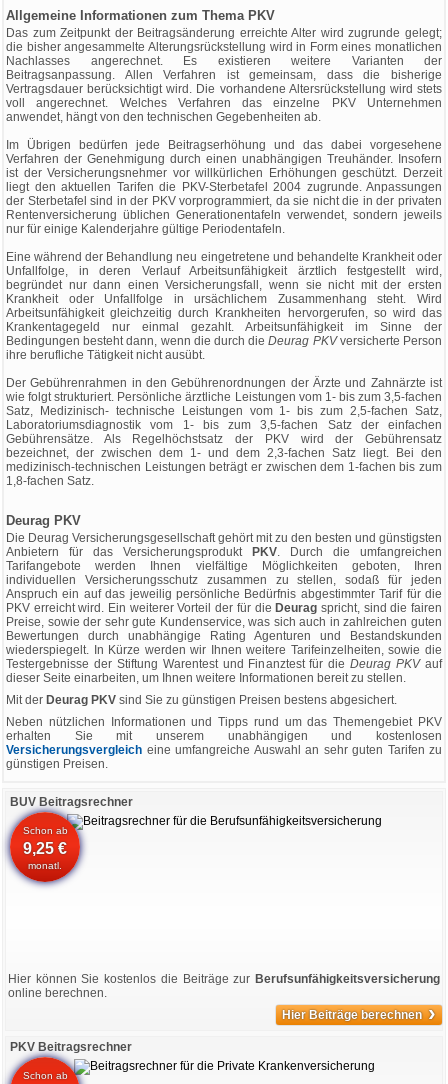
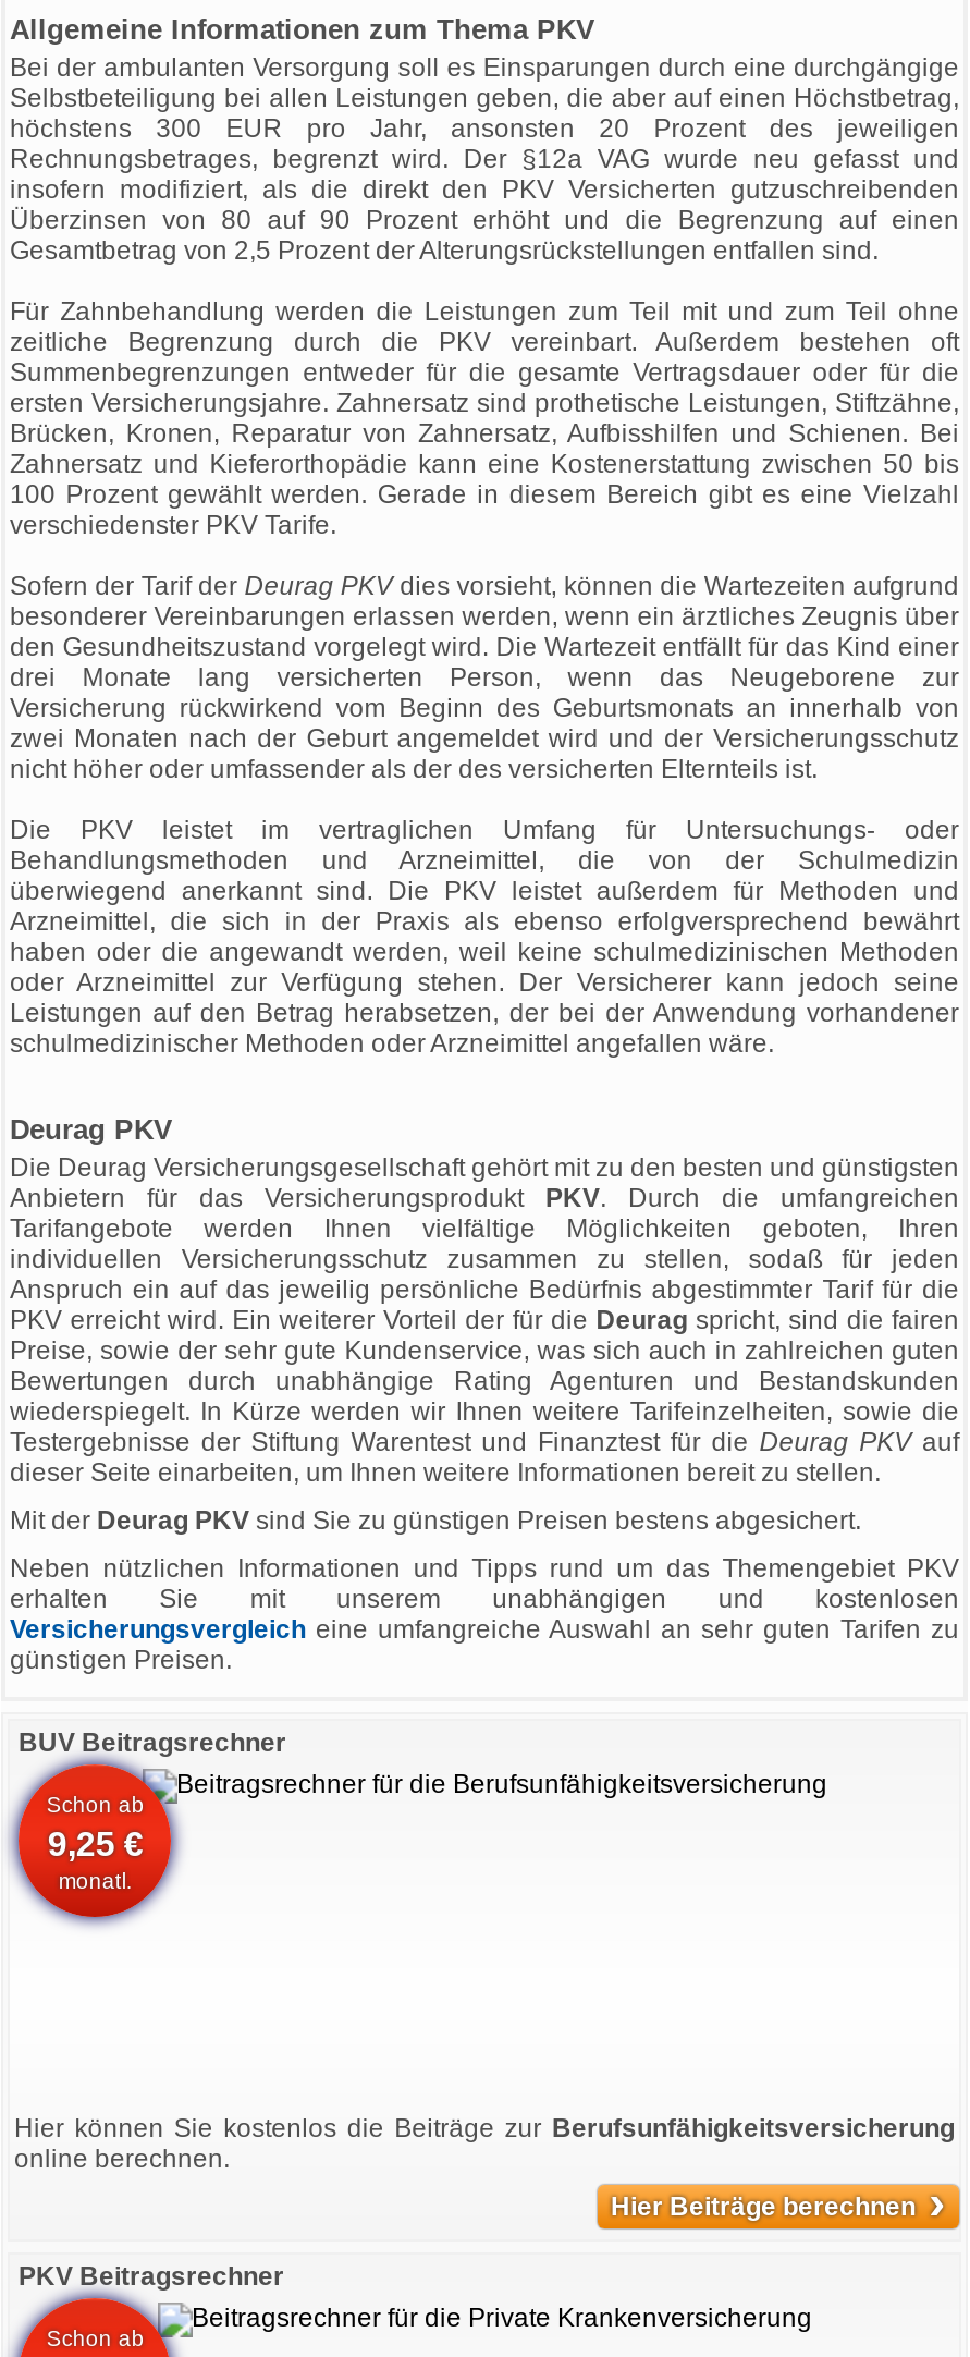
[6,26,442,124] Das zum Zeitpunkt der Beitragsänderung erreichte Alter wird zugrunde gelegt; | die bisher angesammelte Alterungsrückstellung wird in Form eines monatlichen | Nachlasses angerechnet. Es existieren weitere Varianten der | Beitragsanpassung. Allen Verfahren ist gemeinsam, dass die bisherige | Vertragsdauer berücksichtigt wird. Die vorhandene Altersrückstellung wird stets | voll angerechnet. Welches Verfahren das einzelne PKV Unternehmen | anwendet, hängt von den technischen Gegebenheiten ab. -> [10,52,959,266] Bei der ambulanten Versorgung soll es Einsparungen durch eine durchgängige | Selbstbeteiligung bei allen Leistungen geben, die aber auf einen Höchstbetrag, | höchstens 300 EUR pro Jahr, ansonsten 20 Prozent des jeweiligen | Rechnungsbetrages, begrenzt wird. Der §12a VAG wurde neu gefasst und | insofern modifiziert, als die direkt den PKV Versicherten gutzuschreibenden | Überzinsen von 80 auf 90 Prozent erhöht und die Begrenzung auf einen | Gesamtbetrag von 2,5 Prozent der Alterungsrückstellungen entfallen sind.
[6,138,442,236] Im Übrigen bedürfen jede Beitragserhöhung und das dabei vorgesehene | Verfahren der Genehmigung durch einen unabhängigen Treuhänder. Insofern | ist der Versicherungsnehmer vor willkürlichen Erhöhungen geschützt. Derzeit | liegt den aktuellen Tarifen die PKV-Sterbetafel 2004 zugrunde. Anpassungen | der Sterbetafel sind in der PKV vorprogrammiert, da sie nicht die in der privaten | Rentenversicherung üblichen Generationentafeln verwendet, sondern jeweils | nur für einige Kalenderjahre gültige Periodentafeln. -> [10,296,959,540] Für Zahnbehandlung werden die Leistungen zum Teil mit und zum Teil ohne | zeitliche Begrenzung durch die PKV vereinbart. Außerdem bestehen oft | Summenbegrenzungen entweder für die gesamte Vertragsdauer oder für die | ersten Versicherungsjahre. Zahnersatz sind prothetische Leistungen, Stiftzähne, | Brücken, Kronen, Reparatur von Zahnersatz, Aufbisshilfen und Schienen. Bei | Zahnersatz und Kieferorthopädie kann eine Kostenerstattung zwischen 50 bis | 100 Prozent gewählt werden. Gerade in diesem Bereich gibt es eine Vielzahl | verschiedenster PKV Tarife.
[6,250,442,362] Eine während der Behandlung neu eingetretene und behandelte Krankheit oder | Unfallfolge, in deren Verlauf Arbeitsunfähigkeit ärztlich festgestellt wird, | begründet nur dann einen Versicherungsfall, wenn sie nicht mit der ersten | Krankheit oder Unfallfolge in ursächlichem Zusammenhang steht. Wird | Arbeitsunfähigkeit gleichzeitig durch Krankheiten hervorgerufen, so wird das | Krankentagegeld nur einmal gezahlt. Arbeitsunfähigkeit im Sinne der | Bedingungen besteht dann, wenn die durch die Deurag PKVversicherte Person | ihre berufliche Tätigkeit nicht ausübt. -> [10,571,959,784] Sofern der Tarif der Deurag PKV dies vorsieht, können die Wartezeiten aufgrund | besonderer Vereinbarungen erlassen werden, wenn ein ärztliches Zeugnis über | den Gesundheitszustand vorgelegt wird. Die Wartezeit entfällt für das Kind einer | drei Monate lang versicherten Person, wenn das Neugeborene zur | Versicherung rückwirkend vom Beginn des Geburtsmonats an innerhalb von | zwei Monaten nach der Geburt angemeldet wird und der Versicherungsschutz | nicht höher oder umfassender als der des versicherten Elternteils ist.
[6,376,442,488] Der Gebührenrahmen in den Gebührenordnungen der Ärzte und Zahnärzte ist | wie folgt strukturiert. Persönliche ärztliche Leistungen vom 1- bis zum 3,5-fachen | Satz, Medizinisch- technische Leistungen vom 1- bis zum 2,5-fachen Satz, | Laboratoriumsdiagnostik vom 1- bis zum 3,5-fachen Satz der einfachen | Gebührensätze. Als Regelhöchstsatz der PKV wird der Gebührensatz | bezeichnet, der zwischen dem 1- und dem 2,3-fachen Satz liegt. Bei den | medizinisch-technischen Leistungen beträgt er zwischen dem 1-fachen bis zum | 1,8-fachen Satz. -> [10,815,959,1059] Die PKV leistet im vertraglichen Umfang für Untersuchungs- oder | Behandlungsmethoden und Arzneimittel, die von der Schulmedizin | überwiegend anerkannt sind. Die PKV leistet außerdem für Methoden und | Arzneimittel, die sich in der Praxis als ebenso erfolgversprechend bewährt | haben oder die angewandt werden, weil keine schulmedizinischen Methoden | oder Arzneimittel zur Verfügung stehen. Der Versicherer kann jedoch seine | Leistungen auf den Betrag herabsetzen, der bei der Anwendung vorhandener | schulmedizinischer Methoden oder Arzneimittel angefallen wäre.

